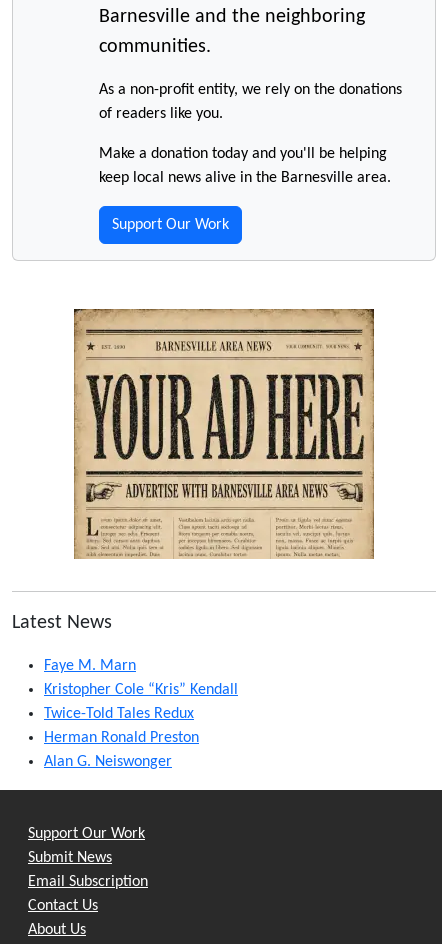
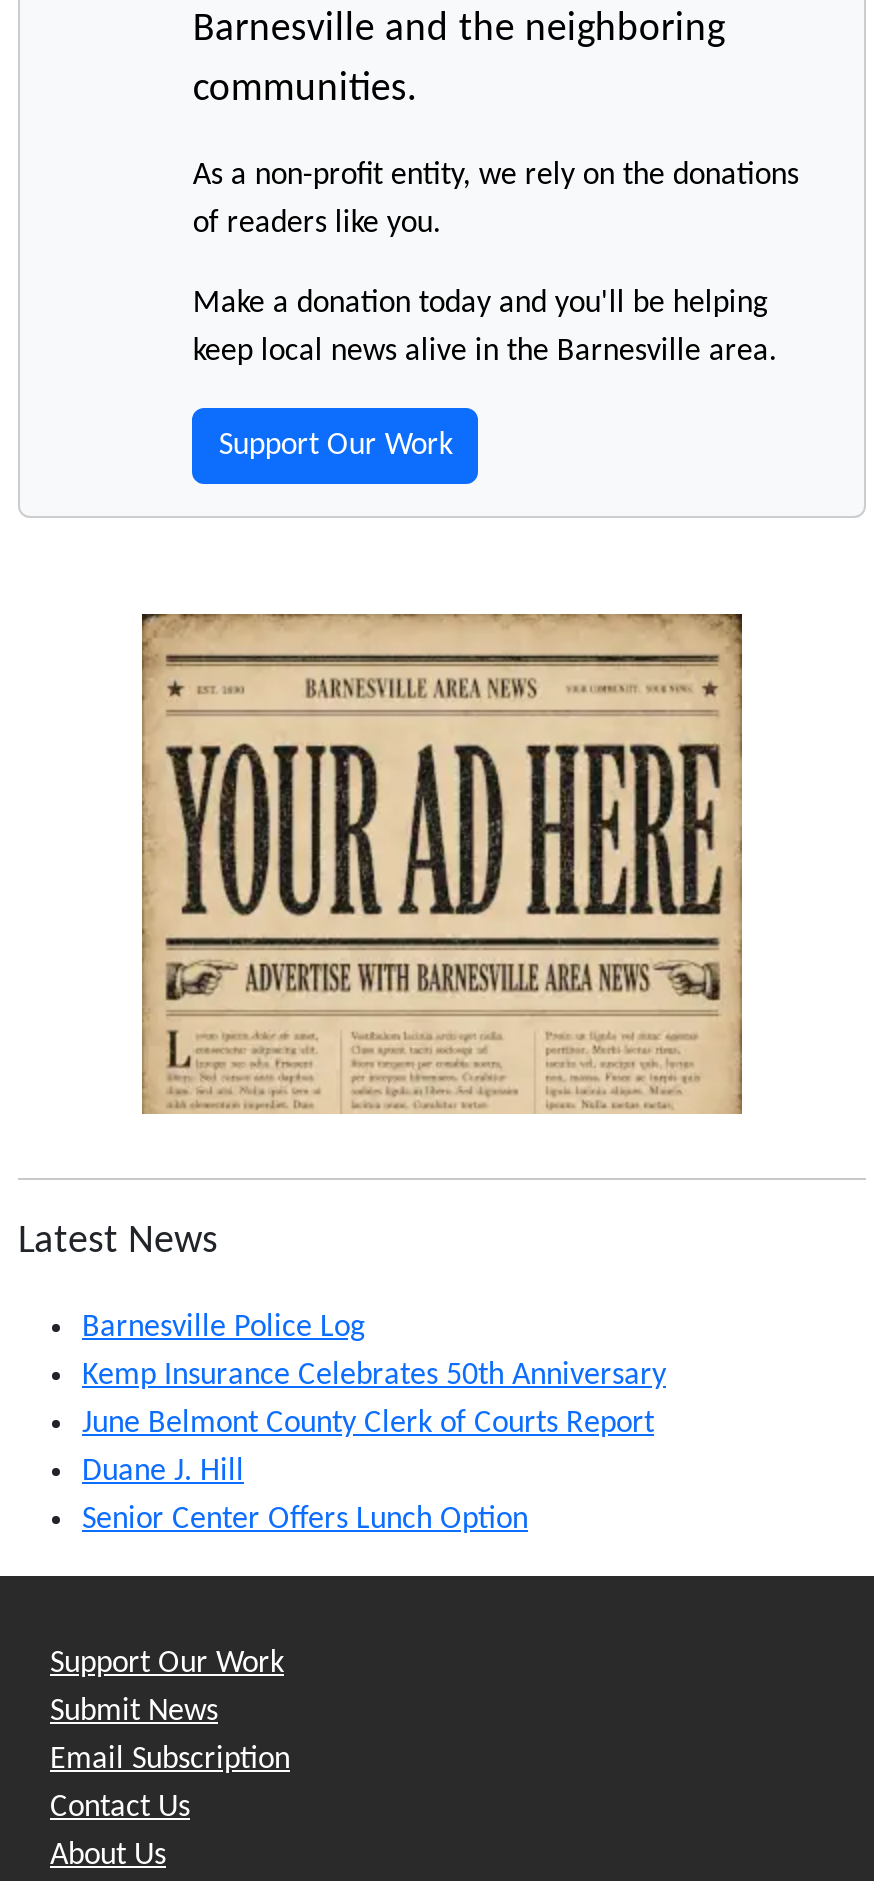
[44,658,136,674] Faye M. Marn -> [82,1312,366,1344] Barnesville Police Log
[44,682,238,698] Kristopher Cole “Kris” Kendall -> [82,1360,666,1392] Kemp Insurance Celebrates 50th Anniversary
[44,706,194,722] Twice-Told Tales Redux -> [82,1408,654,1440] June Belmont County Clerk of Courts Report
[44,730,199,746] Herman Ronald Preston -> [82,1456,244,1488] Duane J. Hill
[44,754,172,770] Alan G. Neiswonger -> [82,1504,528,1536] Senior Center Offers Lunch Option

